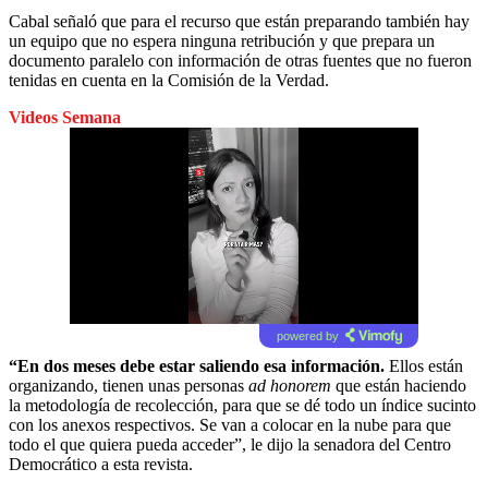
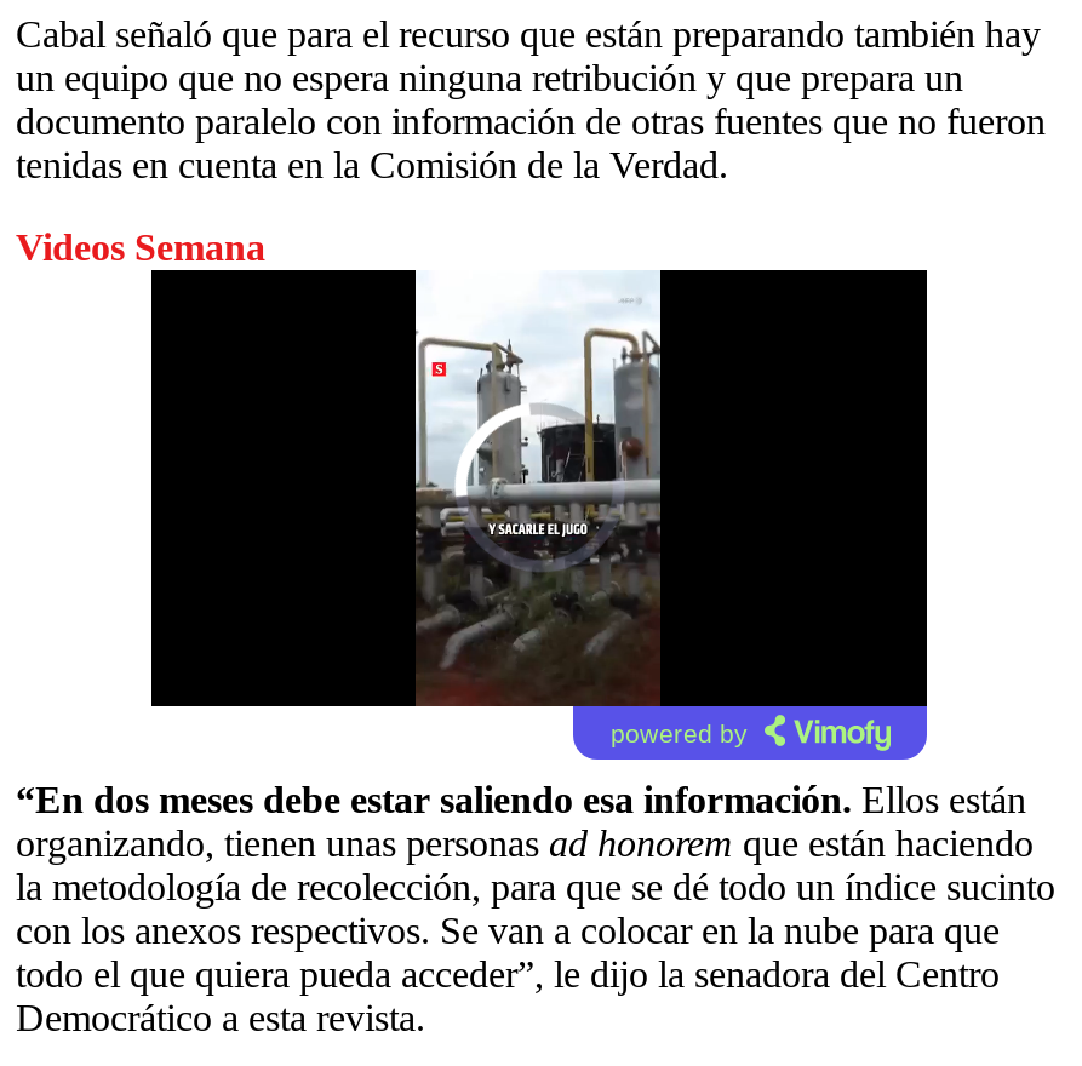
[188,127,300,324] [image] -> [413,270,660,706] [image]

